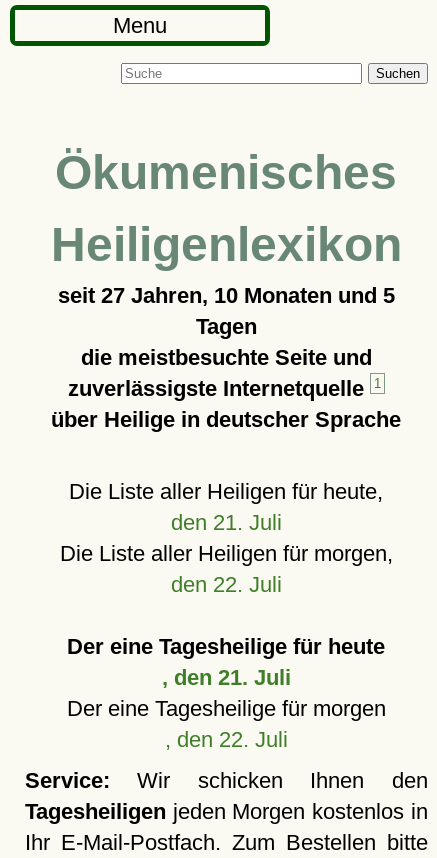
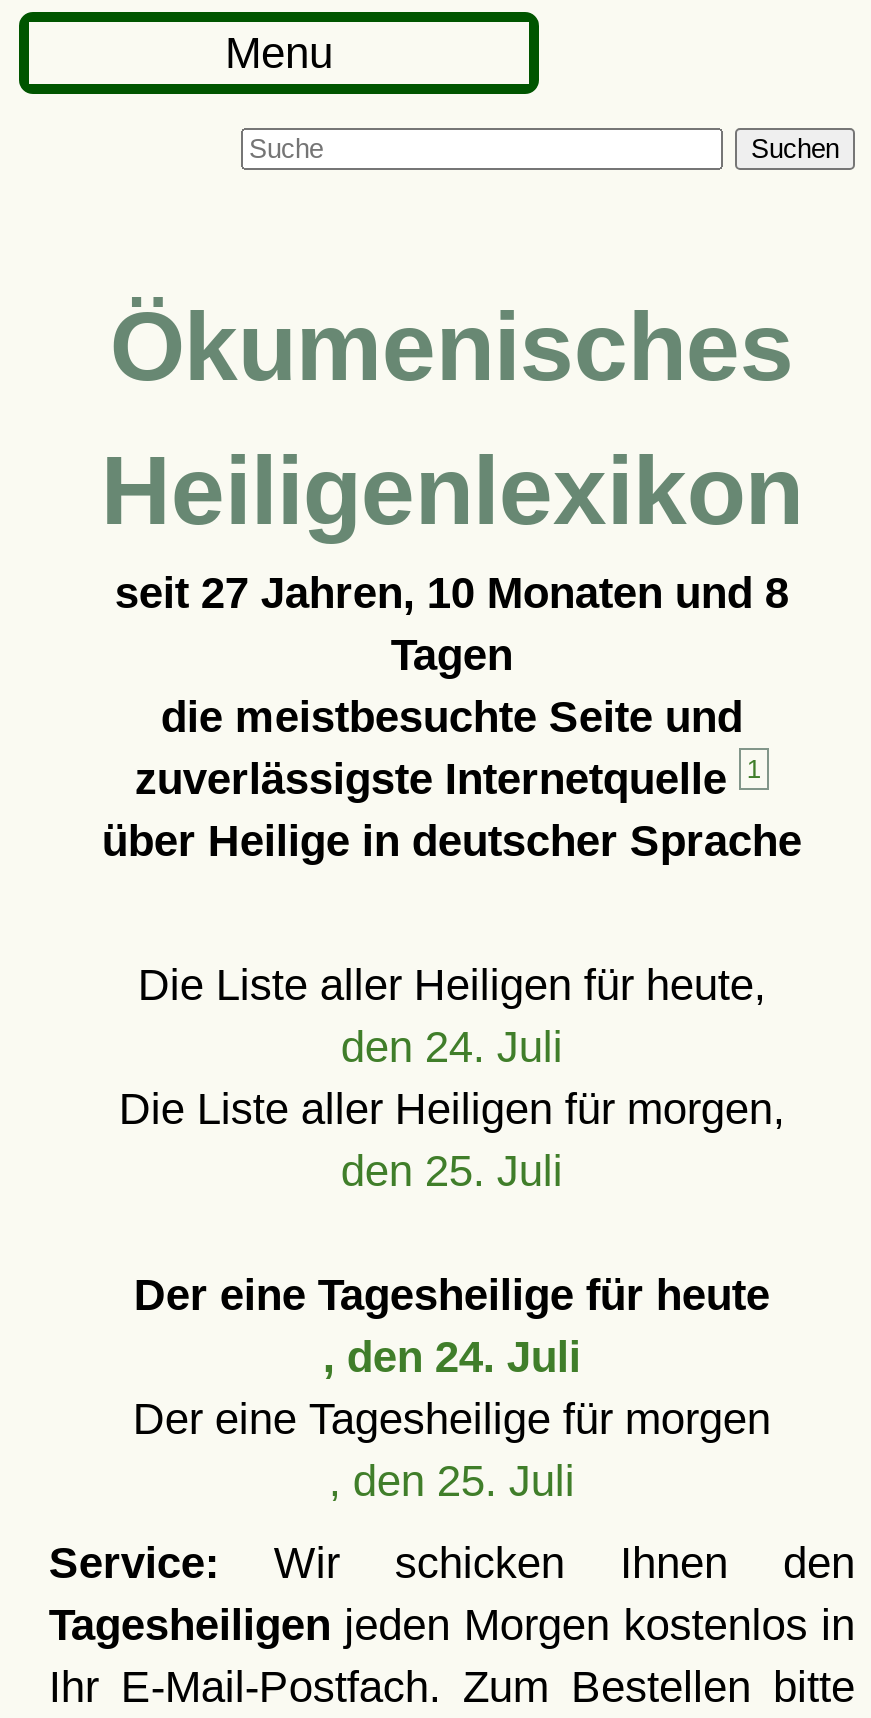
[58,283,395,308] seit 27 Jahren, 10 Monaten und 5 -> [115,568,789,618] seit 27 Jahren, 10 Monaten und 8
[171,510,282,535] den 21. Juli -> [341,1022,563,1072] den 24. Juli
[171,572,282,597] den 22. Juli -> [341,1146,563,1196] den 25. Juli
[162,665,291,690] , den 21. Juli -> [323,1332,581,1382] , den 24. Juli
[165,727,288,752] , den 22. Juli -> [329,1456,575,1506] , den 25. Juli

